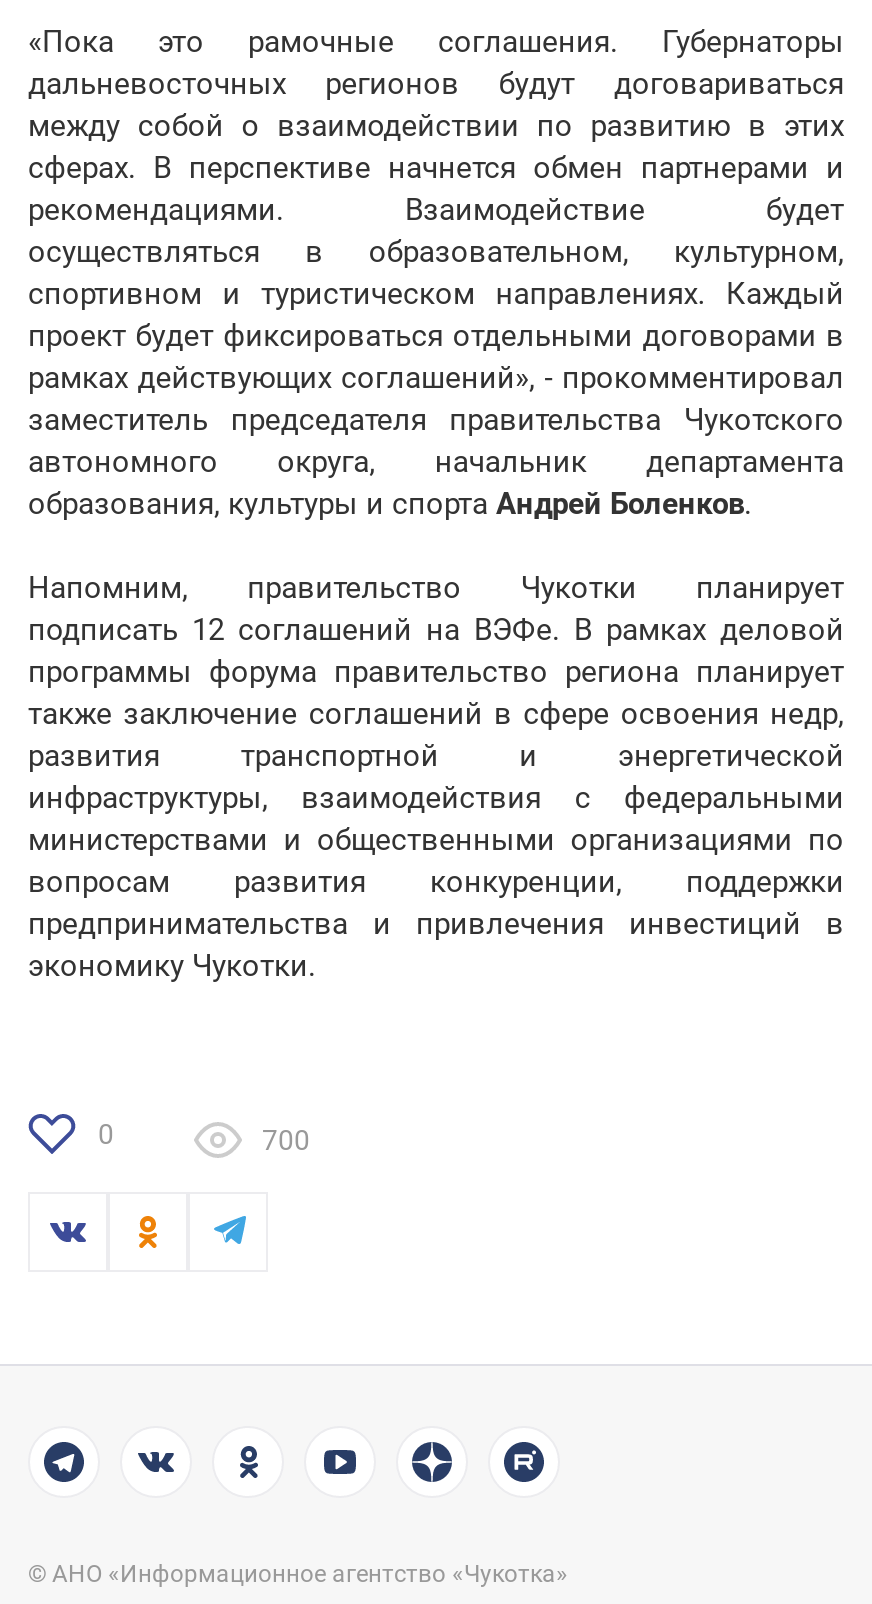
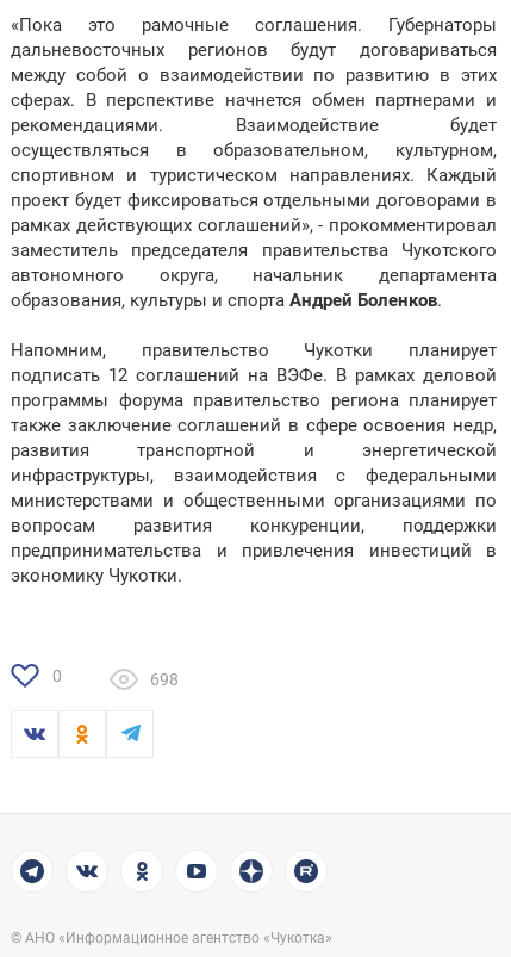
[262,1123,310,1155] 700 -> [150,669,179,688] 698

